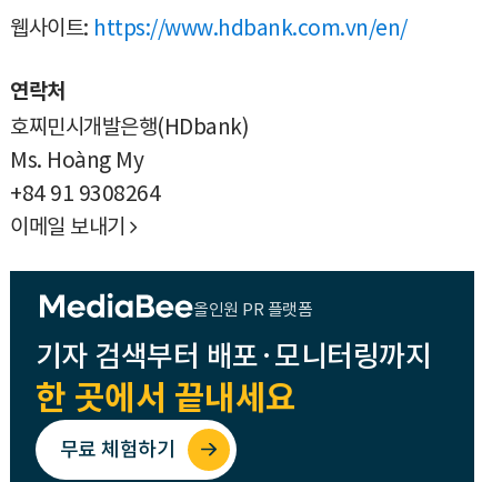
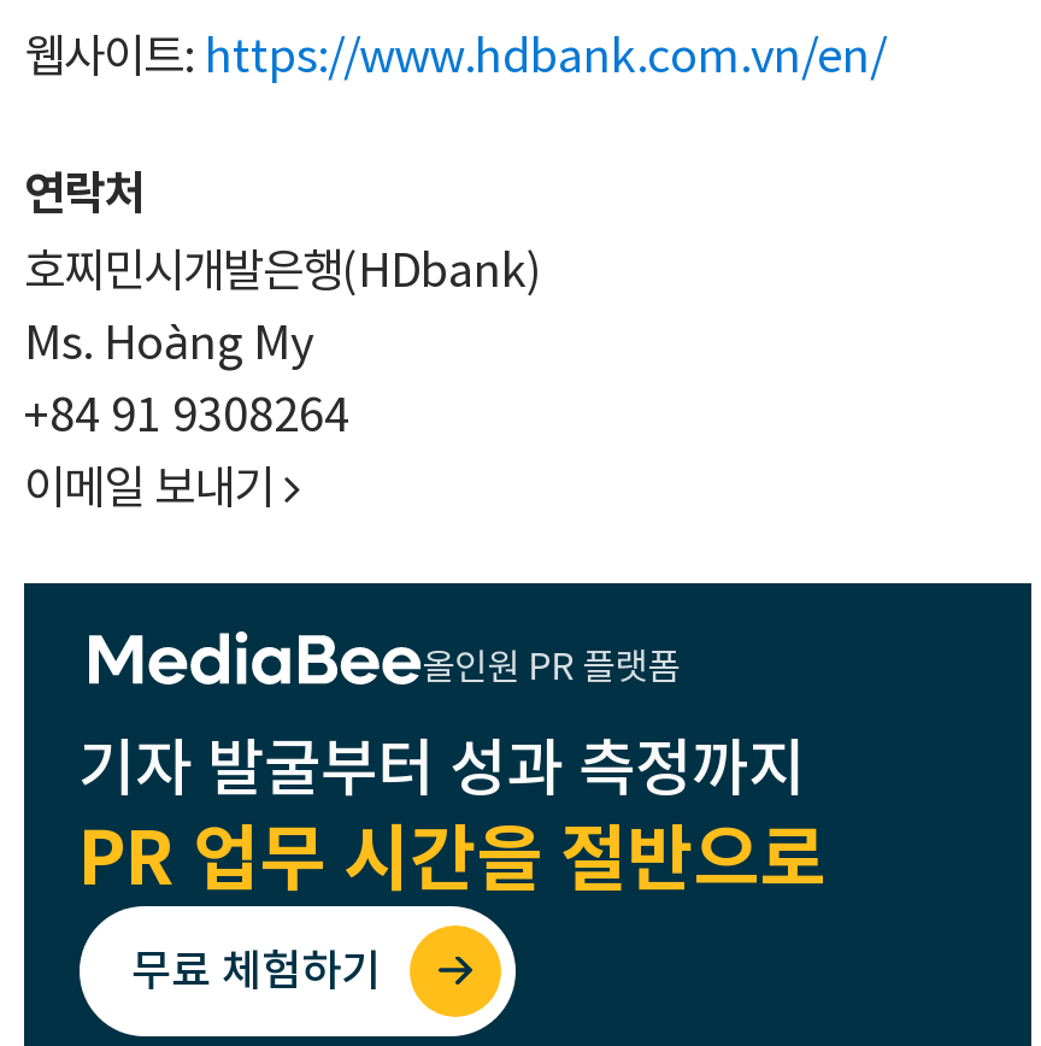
[35,338,431,419] 기자 검색부터 배포·모니터링까지 | 한 곳에서 끝내세요 -> [78,728,825,904] 기자 발굴부터 성과 측정까지 | PR 업무 시간을 절반으로

